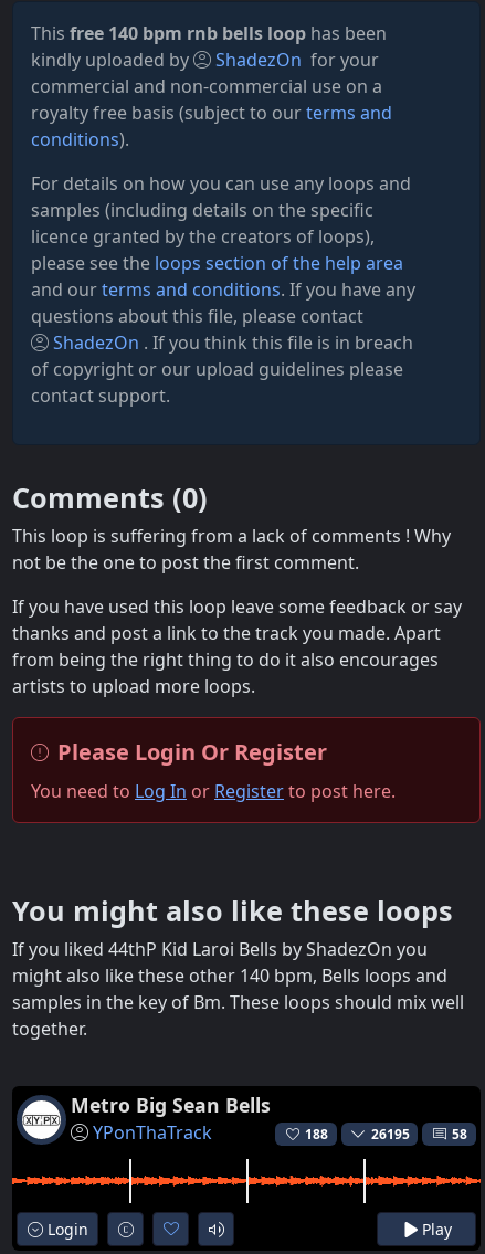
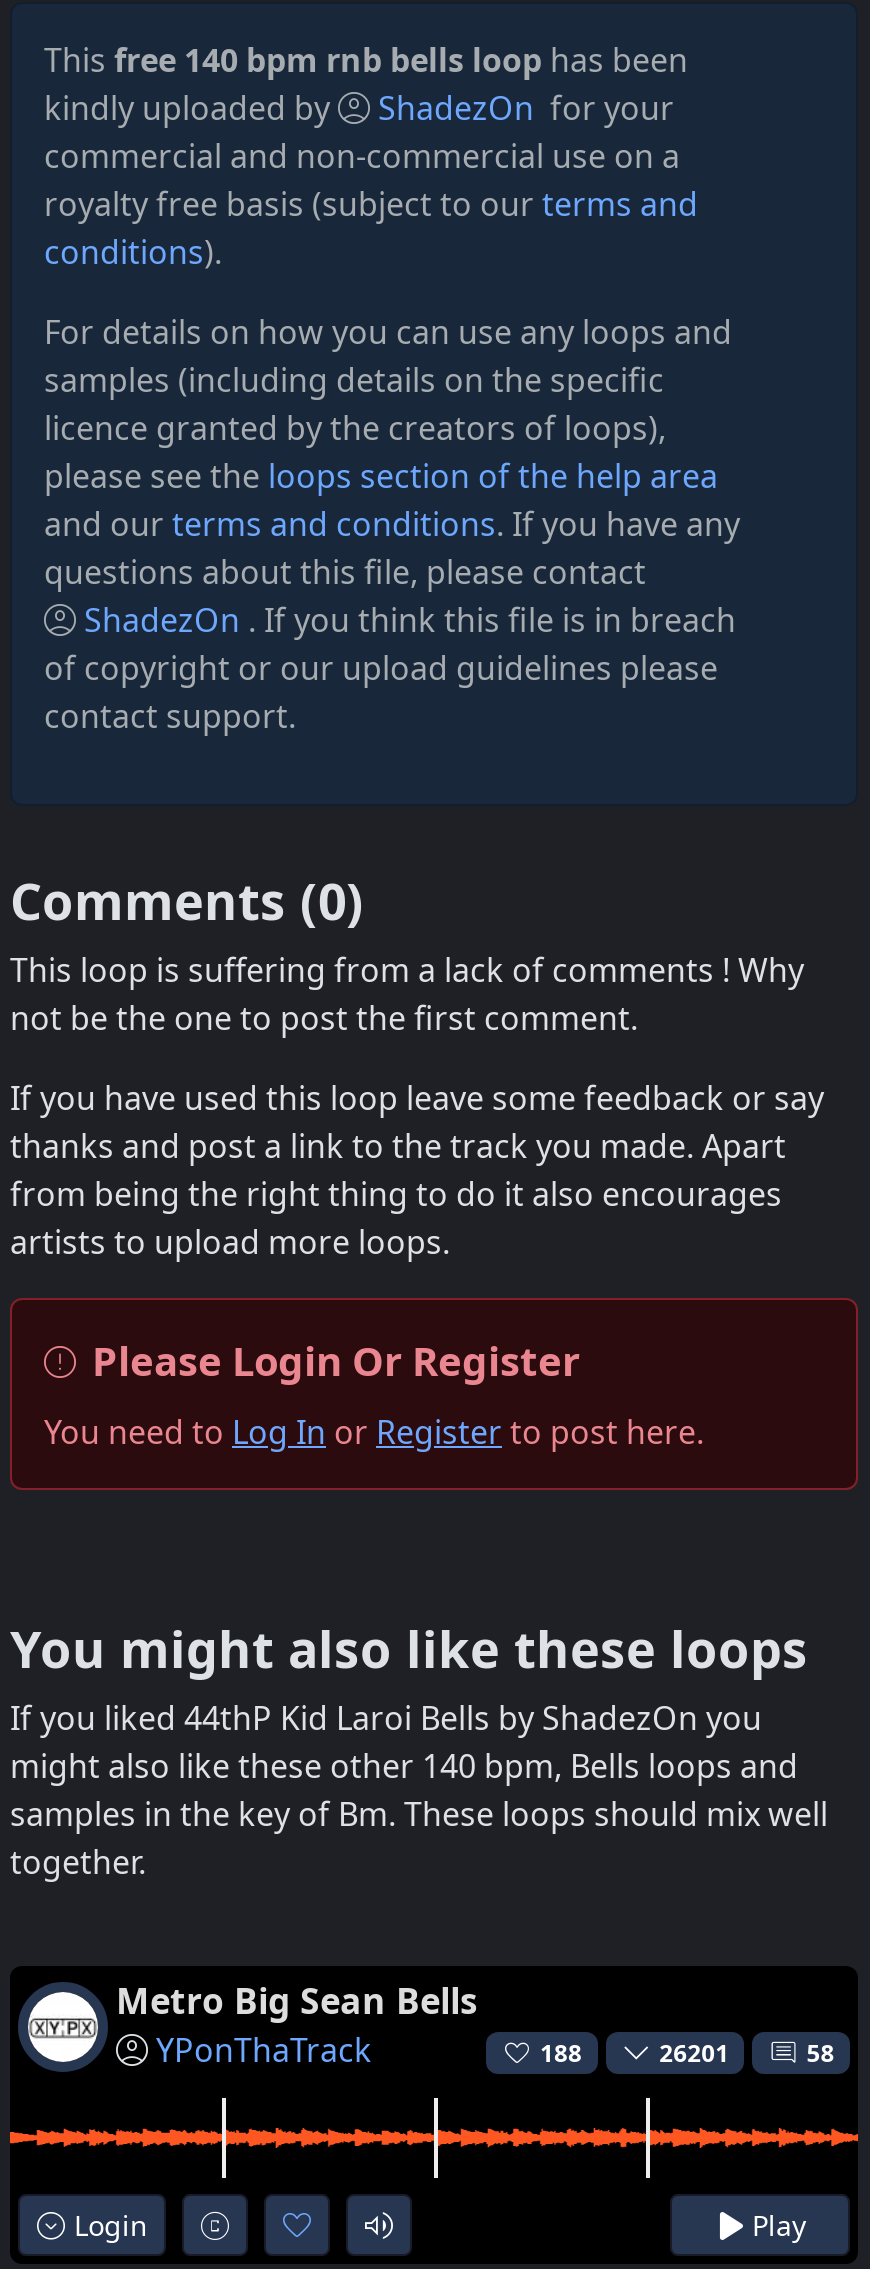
[371,1125,409,1144] 26195 -> [659,2036,729,2070] 26201

